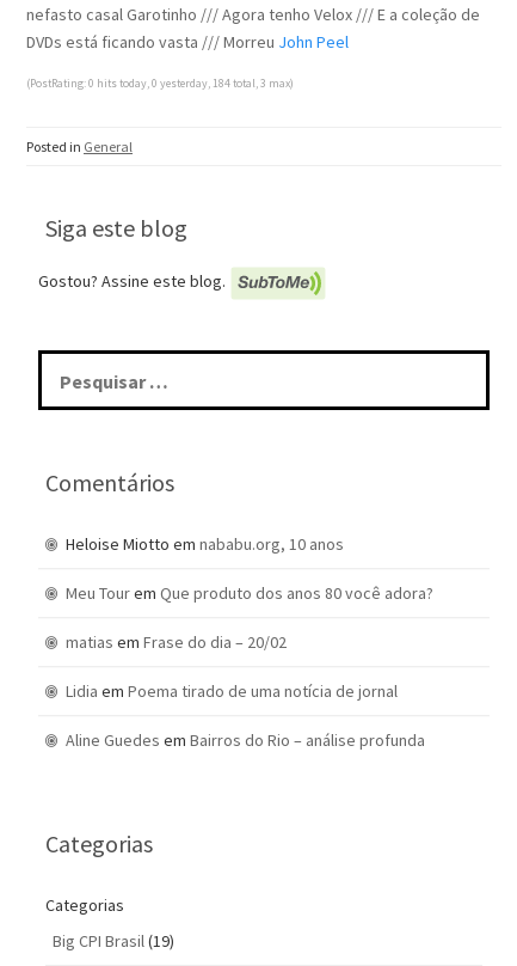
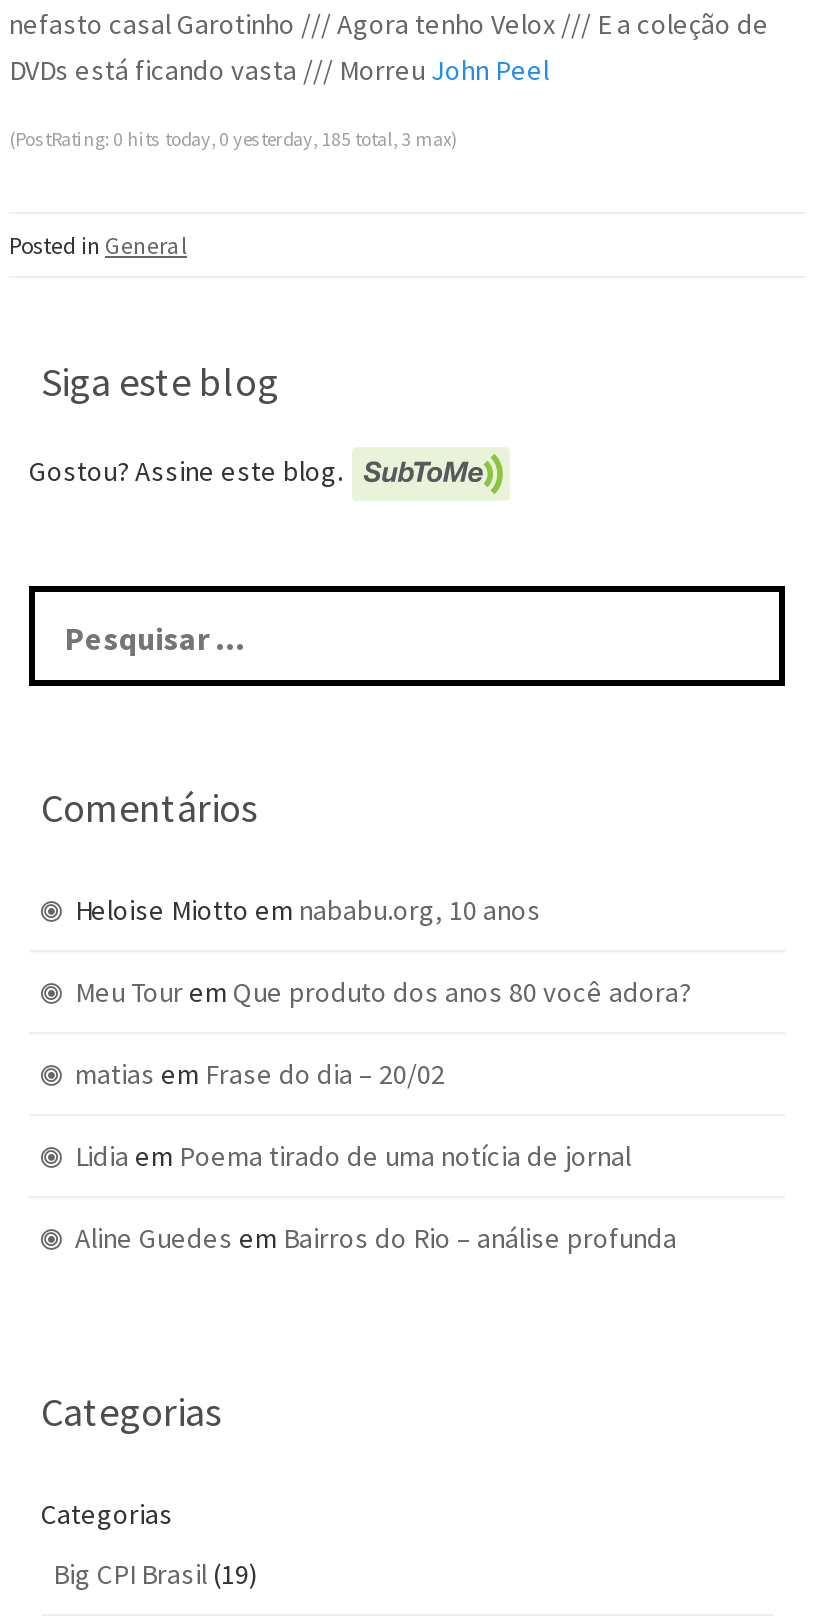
[26,75,294,91] (PostRating: 0 hits today, 0 yesterday, 184 total, 3 max) -> [9,126,457,152] (PostRating: 0 hits today, 0 yesterday, 185 total, 3 max)

